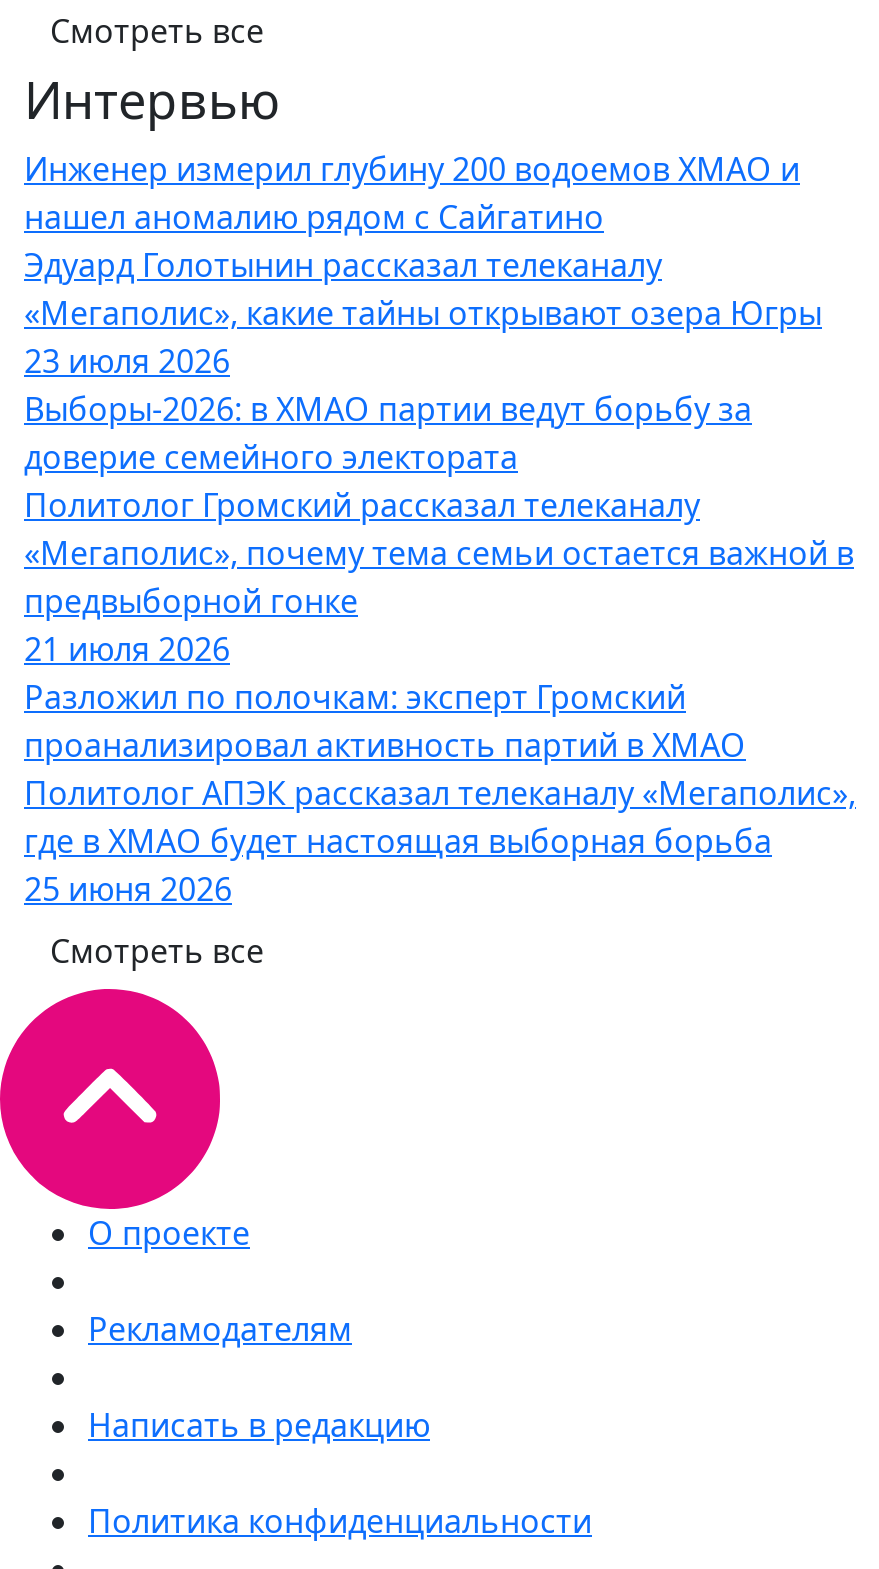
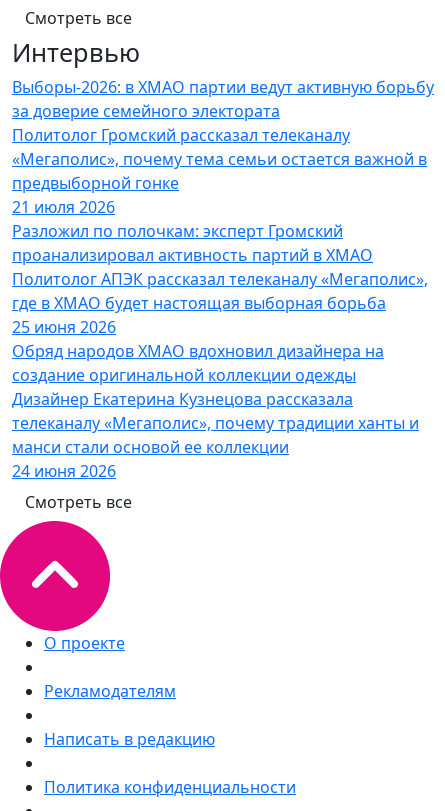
[24,146,822,478] Инженер измерил глубину 200 водоемов ХМАО и | нашел аномалию рядом с Сайгатино | Эдуард Голотынин рассказал телеканалу | «Мегаполис», какие тайны открывают озера Югры | 23 июля 2026 | Выборы-2026: в ХМАО партии ведут борьбу за | доверие семейного электората -> [12,76,434,122] Выборы-2026: в ХМАО партии ведут активную борьбу | за доверие семейного электората
moved [24,482,856,910] -> [12,124,428,338]: Политолог Громский рассказал телеканалу | «Мегаполис», почему тема семьи остается важной в | предвыборной гонке | ... | где в ХМАО будет настоящая выборная борьба | 25 июня 2026
none -> [12,340,419,482] Обряд народов ХМАО вдохновил дизайнера на | создание оригинальной коллекции одежды | Дизайнер Екатерина Кузнецова рассказала | телеканалу «Мегаполис», почему традиции ханты и | манси стали основой ее коллекции | 24 июня 2026

